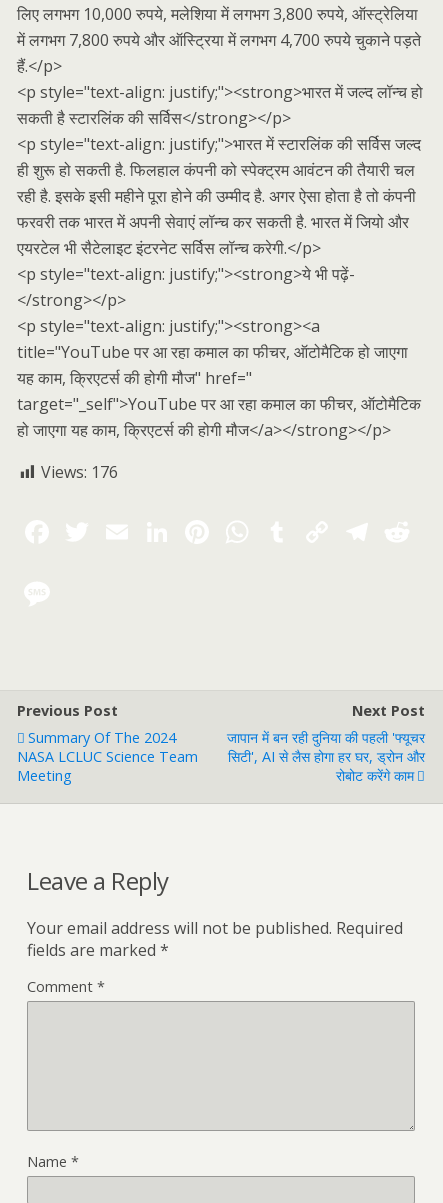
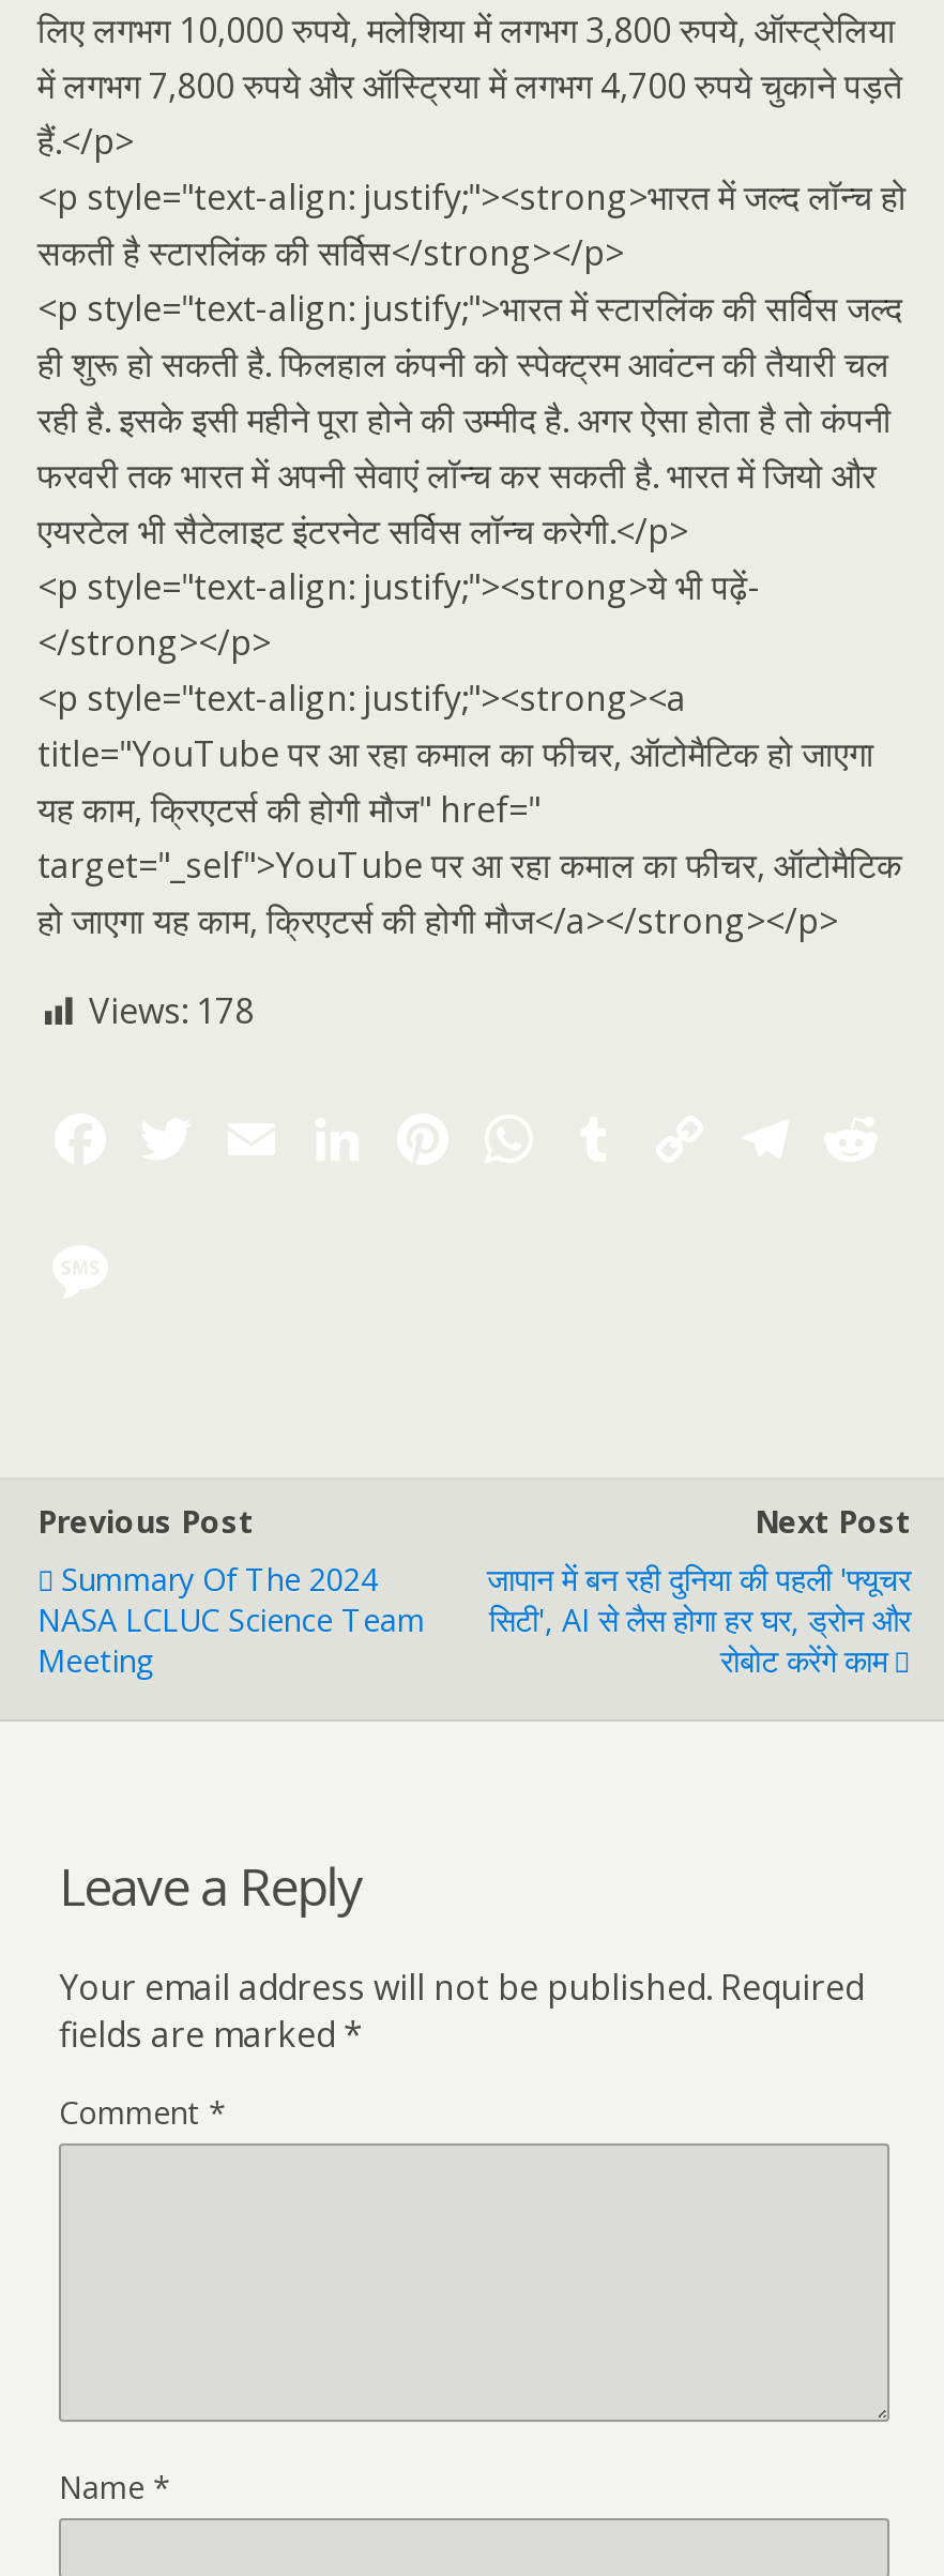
[41,461,118,483] Views: 176 -> [89,987,254,1034] Views: 178

